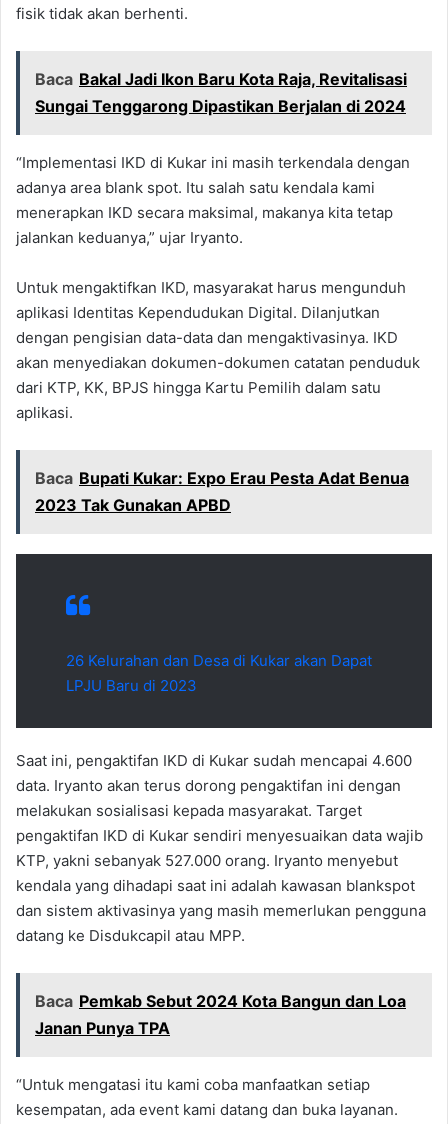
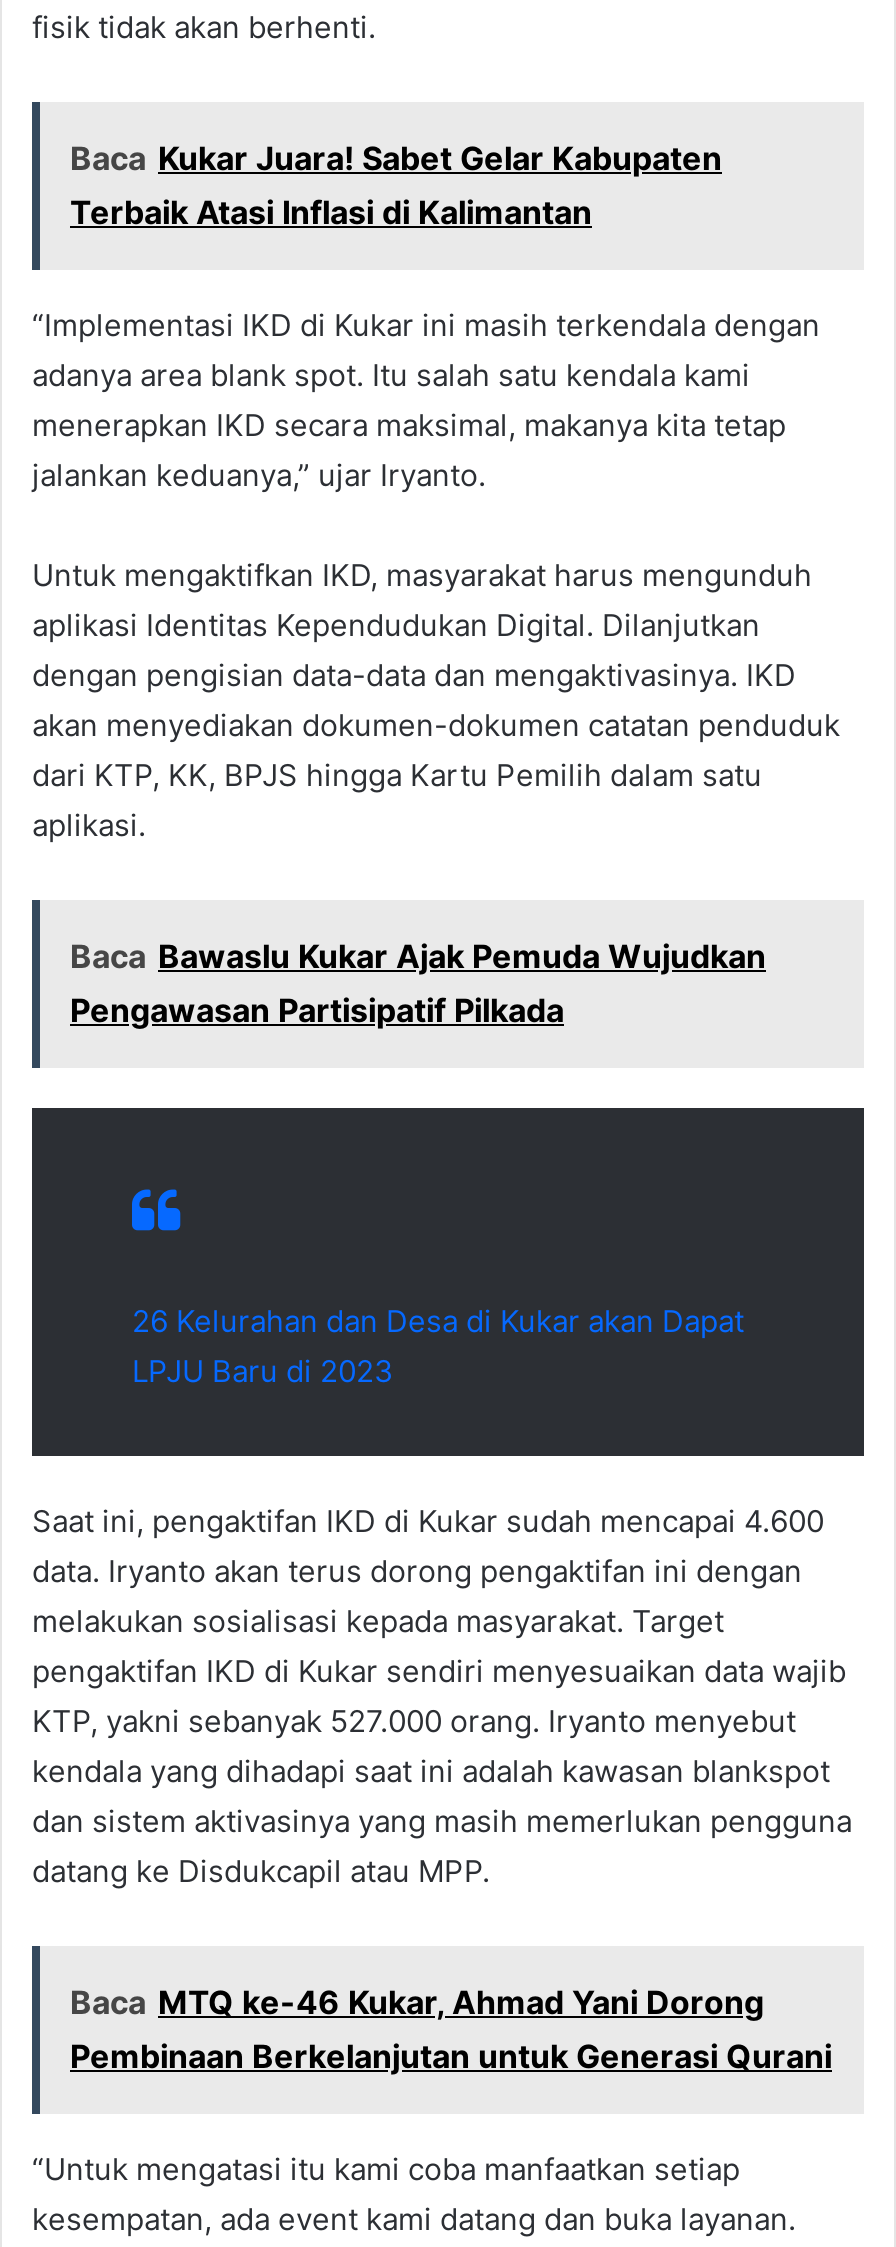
[35,69,407,116] Baca Bakal Jadi Ikon Baru Kota Raja, Revitalisasi | Sungai Tenggarong Dipastikan Berjalan di 2024 -> [70,139,722,233] Baca Kukar Juara! Sabet Gelar Kabupaten | Terbaik Atasi Inflasi di Kalimantan
[35,468,409,515] Baca Bupati Kukar: Expo Erau Pesta Adat Benua | 2023 Tak Gunakan APBD -> [70,937,766,1031] Baca Bawaslu Kukar Ajak Pemuda Wujudkan | Pengawasan Partisipatif Pilkada
[35,991,406,1038] Baca Pemkab Sebut 2024 Kota Bangun dan Loa | Janan Punya TPA -> [70,1983,832,2077] Baca MTQ ke-46 Kukar, Ahmad Yani Dorong | Pembinaan Berkelanjutan untuk Generasi Qurani

